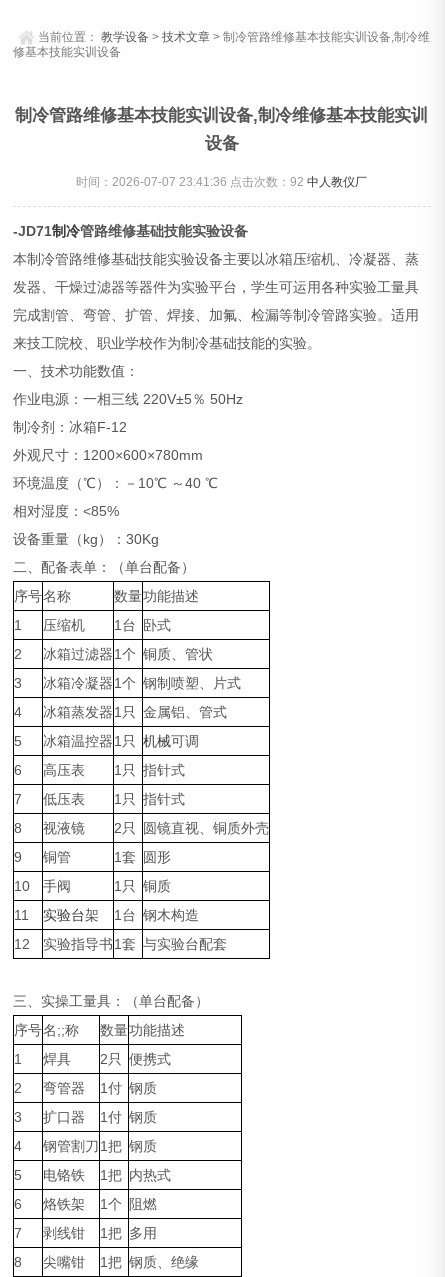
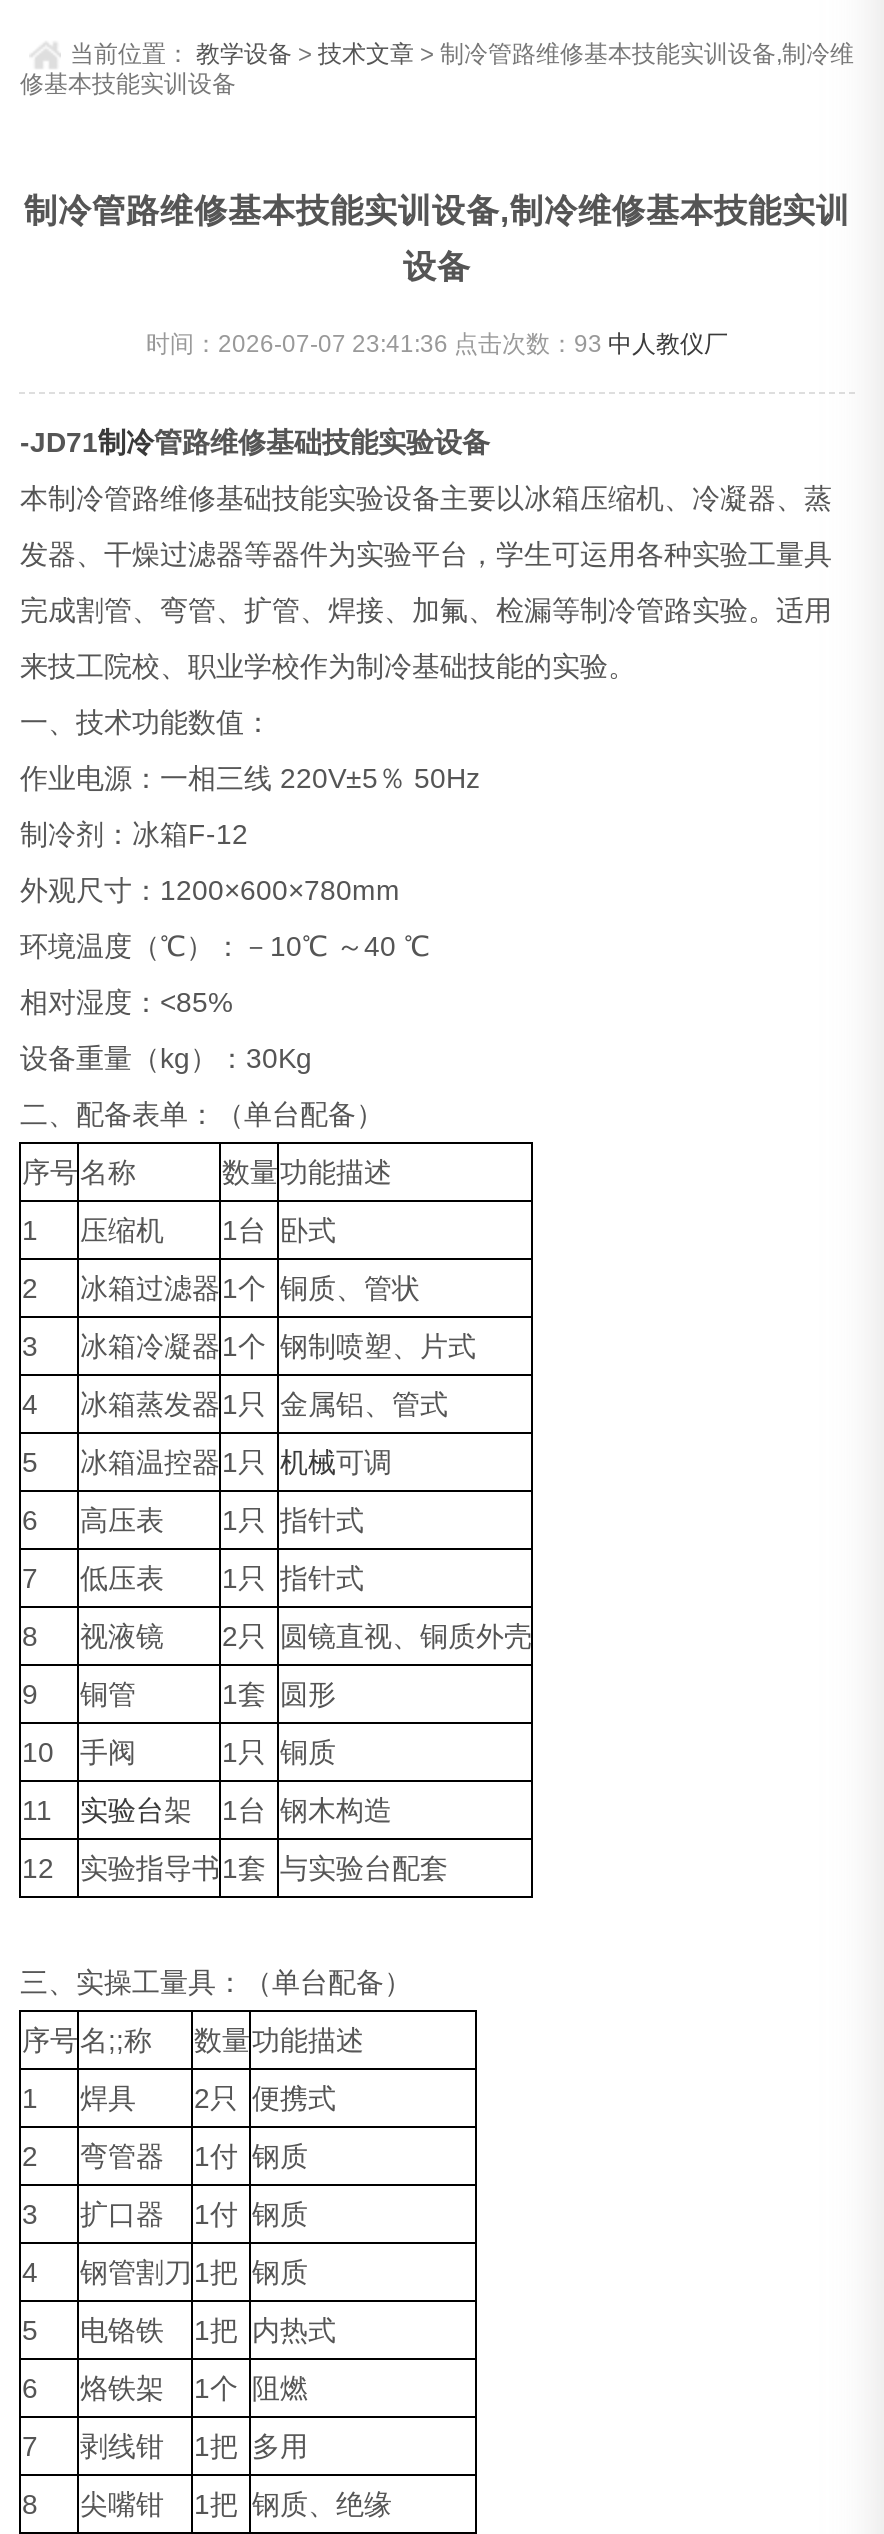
[76,175,367,189] 时间：2026-07-07 23:41:36 点击次数：92中人教仪厂 -> [146,330,728,358] 时间：2026-07-07 23:41:36 点击次数：93中人教仪厂

